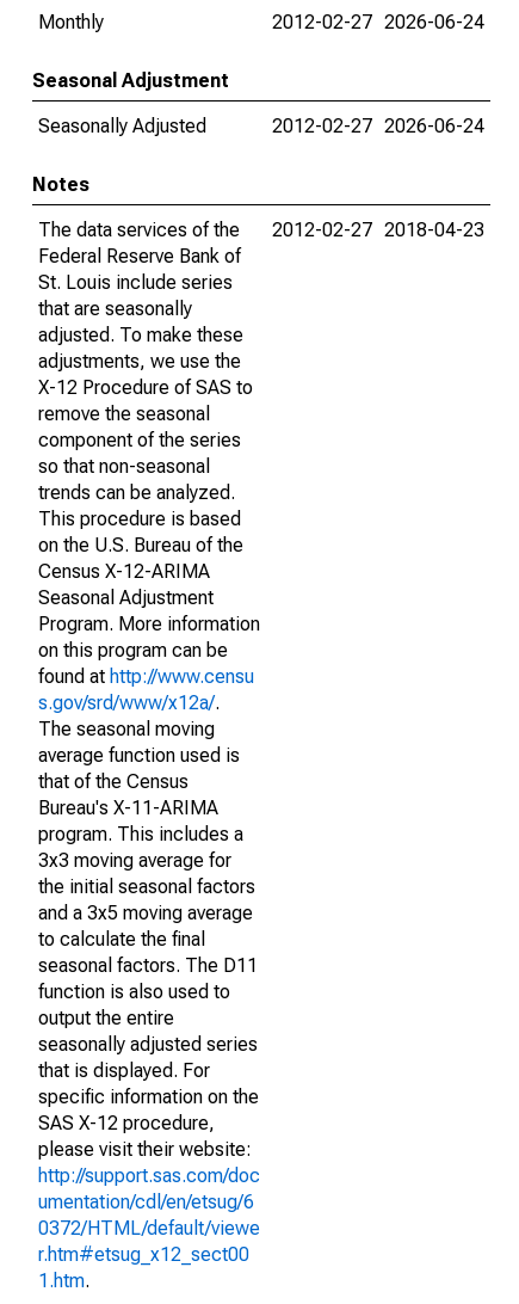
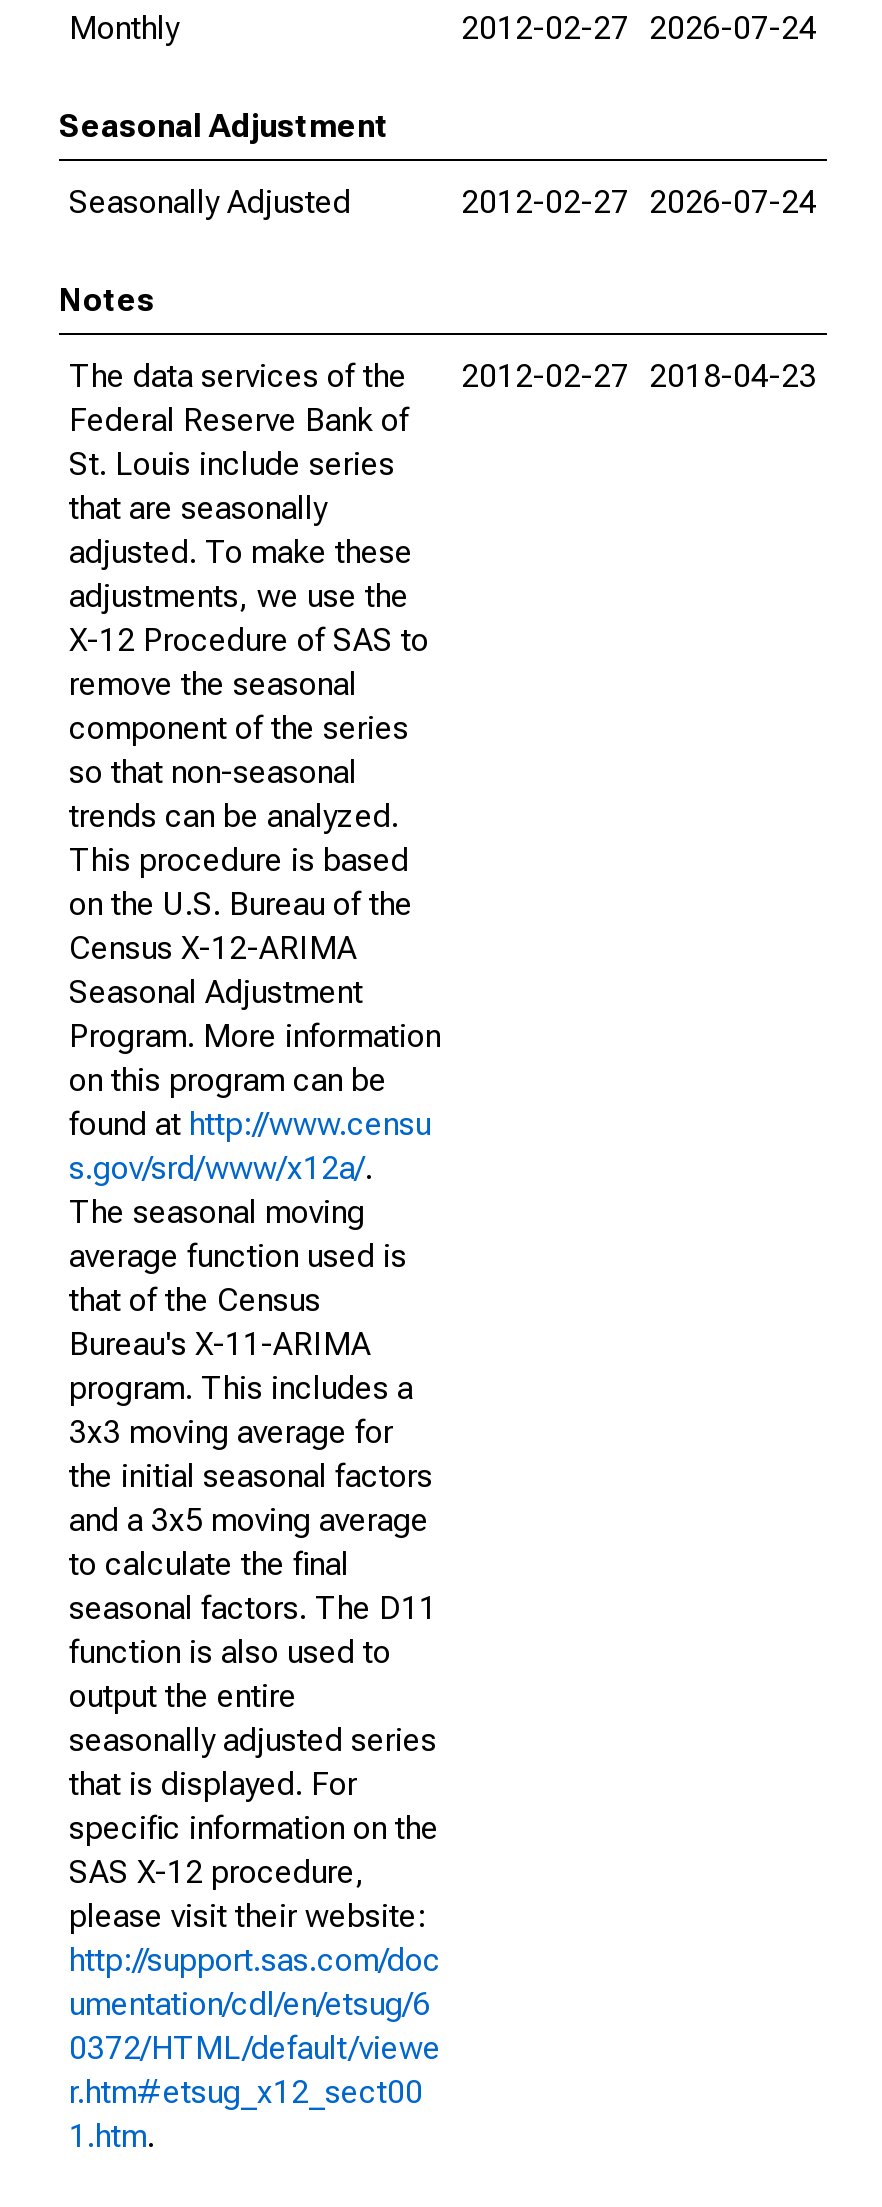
[272,11,484,33] 2012-02-27 2026-06-24 -> [461,9,817,47] 2012-02-27 2026-07-24
[272,115,484,137] 2012-02-27 2026-06-24 -> [461,183,817,221] 2012-02-27 2026-07-24

